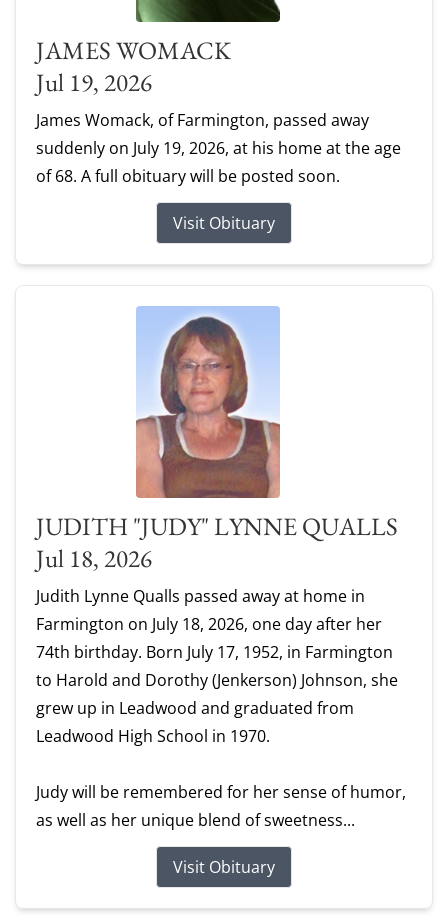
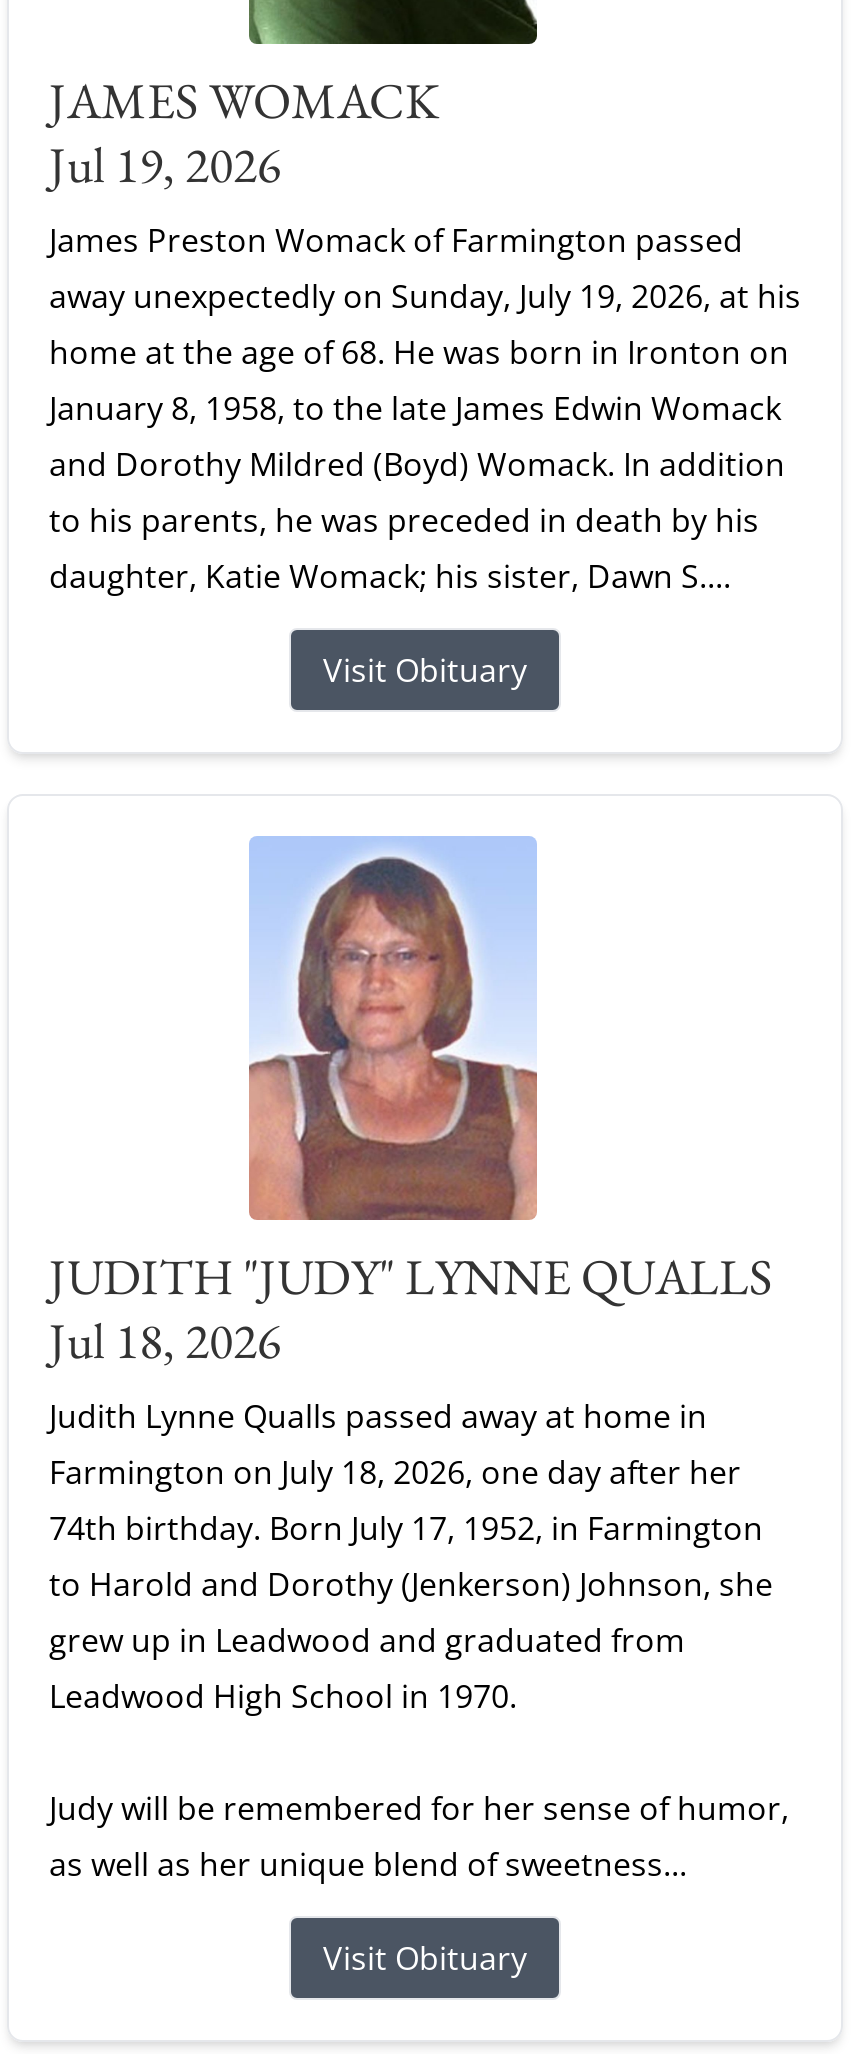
[36,109,401,187] James Womack, of Farmington, passed away | suddenly on July 19, 2026, at his home at the age | of 68. A full obituary will be posted soon. -> [49,218,801,598] James Preston Womack of Farmington passed | away unexpectedly on Sunday, July 19, 2026, at his | home at the age of 68. He was born in Ironton on | January 8, 1958, to the late James Edwin Womack | and Dorothy Mildred (Boyd) Womack. In addition | to his parents, he was preceded in death by his | daughter, Katie Womack; his sister, Dawn S....

